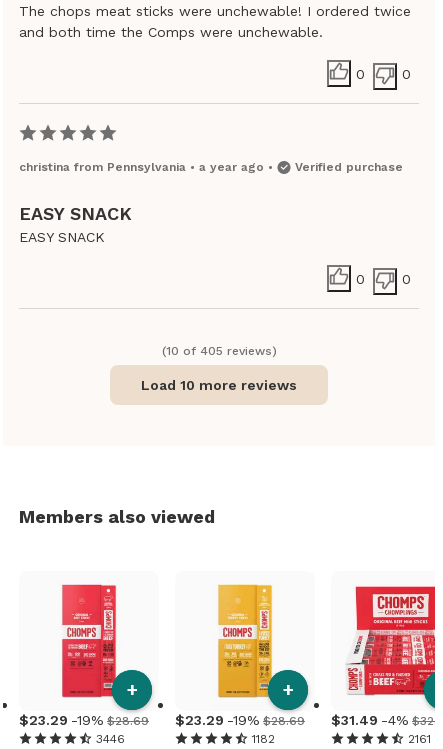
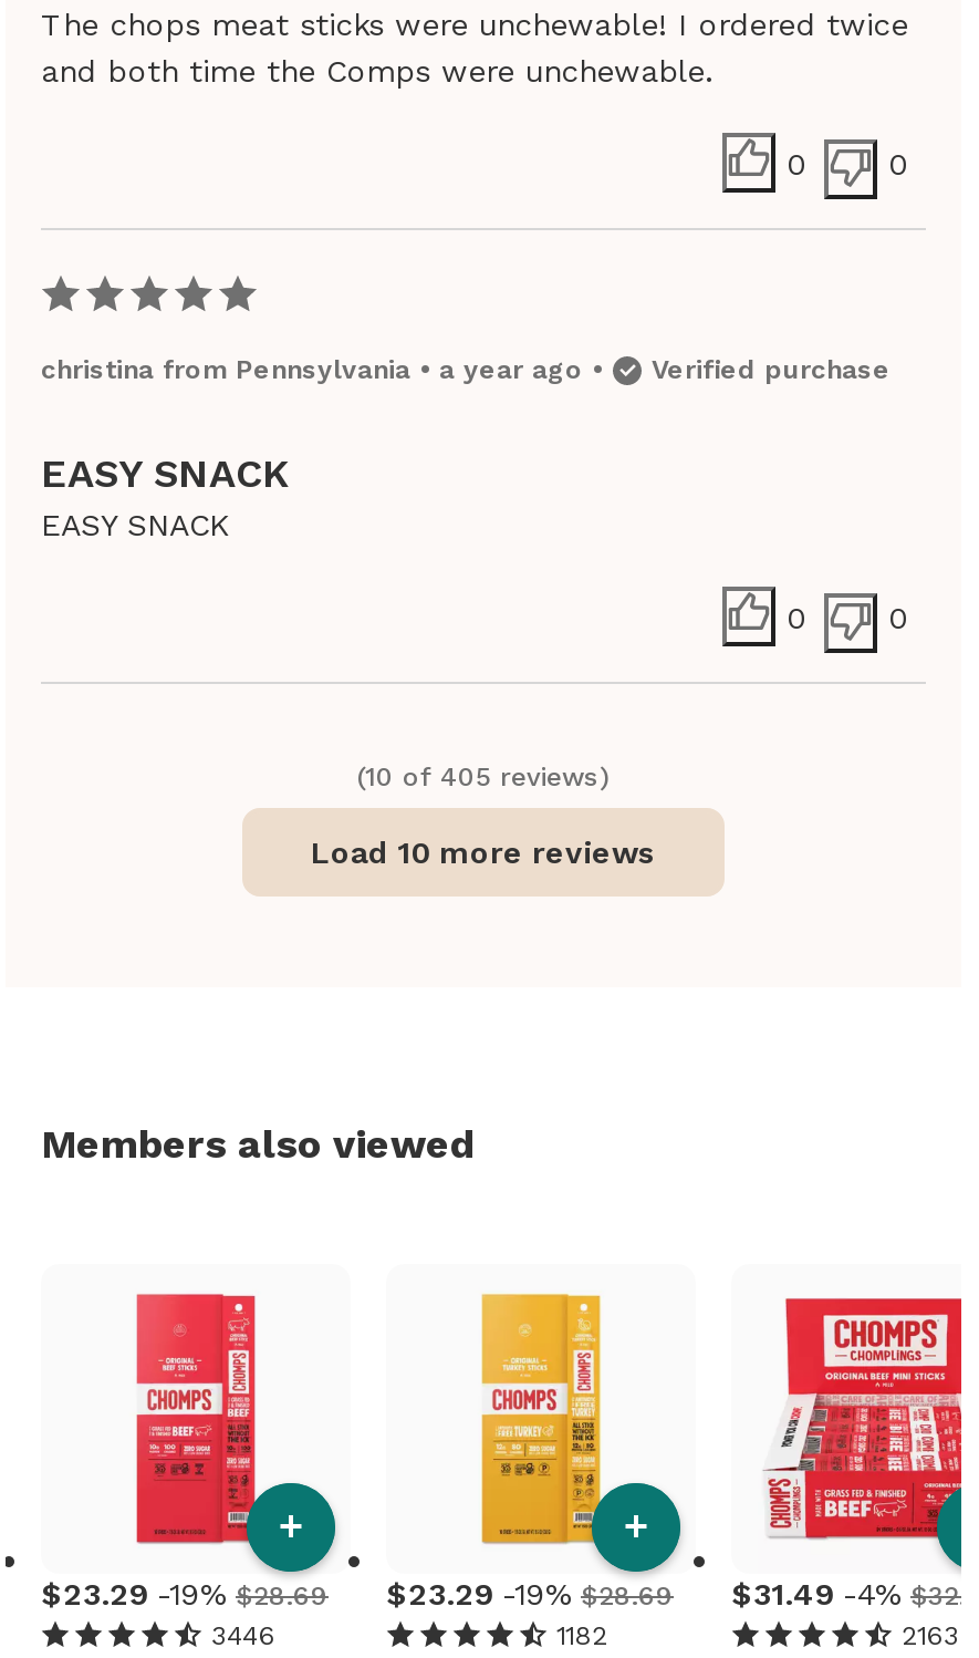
[408,732,431,746] 2161 -> [902,1620,959,1651] 2163

